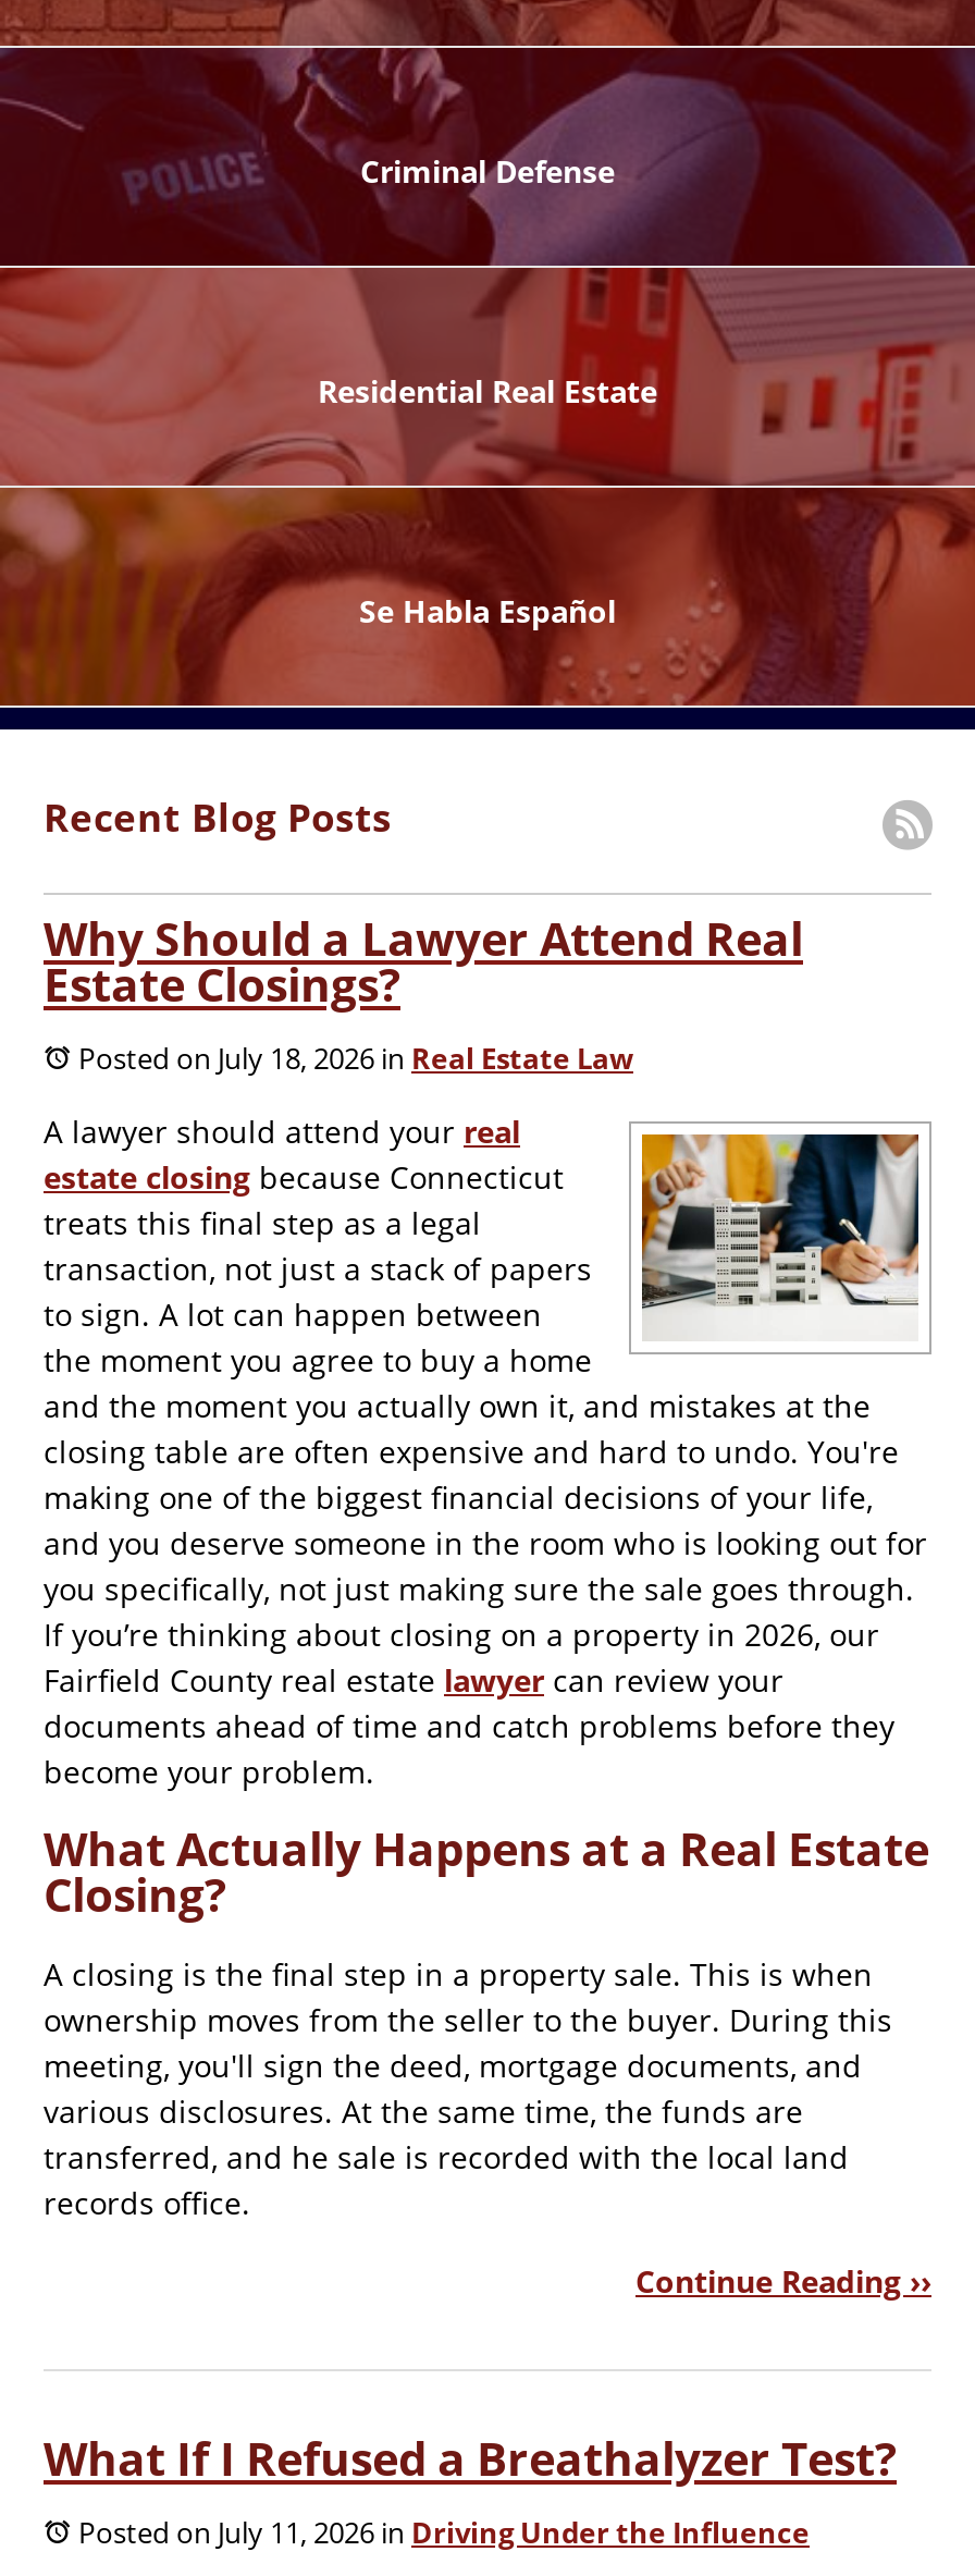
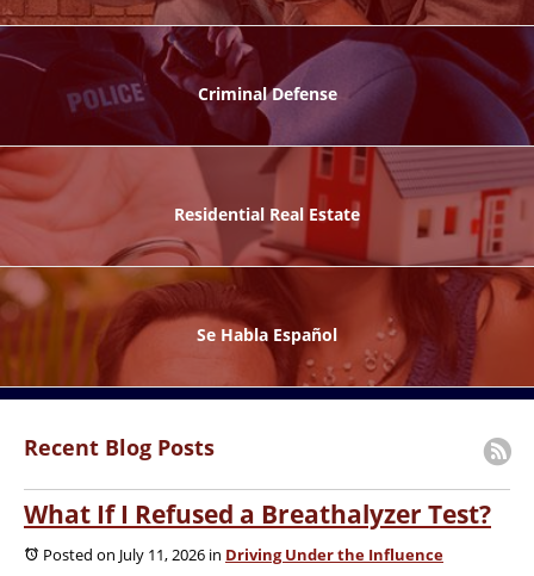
[44,908,931,2302] [image] | Why Should a Lawyer Attend Real | Estate Closings? | Posted on July 18, 2026 in Real Estate Law | A lawyer should attend your real | estate closing because Connecticut | treats this final step as a legal | transaction, not just a stack of papers | to sign. A lot can happen between | the moment you agree to buy a home | and the moment you actually own it, and mistakes at the | closing table are often expensive and hard to undo. You're | making one of the biggest financial decisions of your life, | and you deserve someone in the room who is looking out for | you specifically, not just making sure the sale goes through. | If you’re thinking about closing on a property in 2026, our | Fairfield County real estate lawyer can review your | documents ahead of time and catch problems before they | become your problem. | What Actually Happens at a Real Estate | Closing? | A closing is the final step in a property sale. This is when | ownership moves from the seller to the buyer. During this | meeting, you'll sign the deed, mortgage documents, and | various disclosures. At the same time, the funds are | transferred, and he sale is recorded with the local land | records office. | Continue Reading ›› -> none

